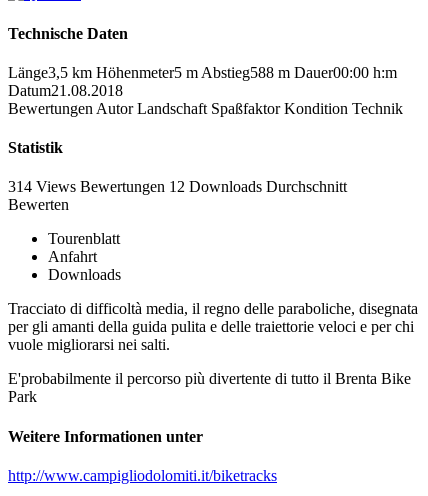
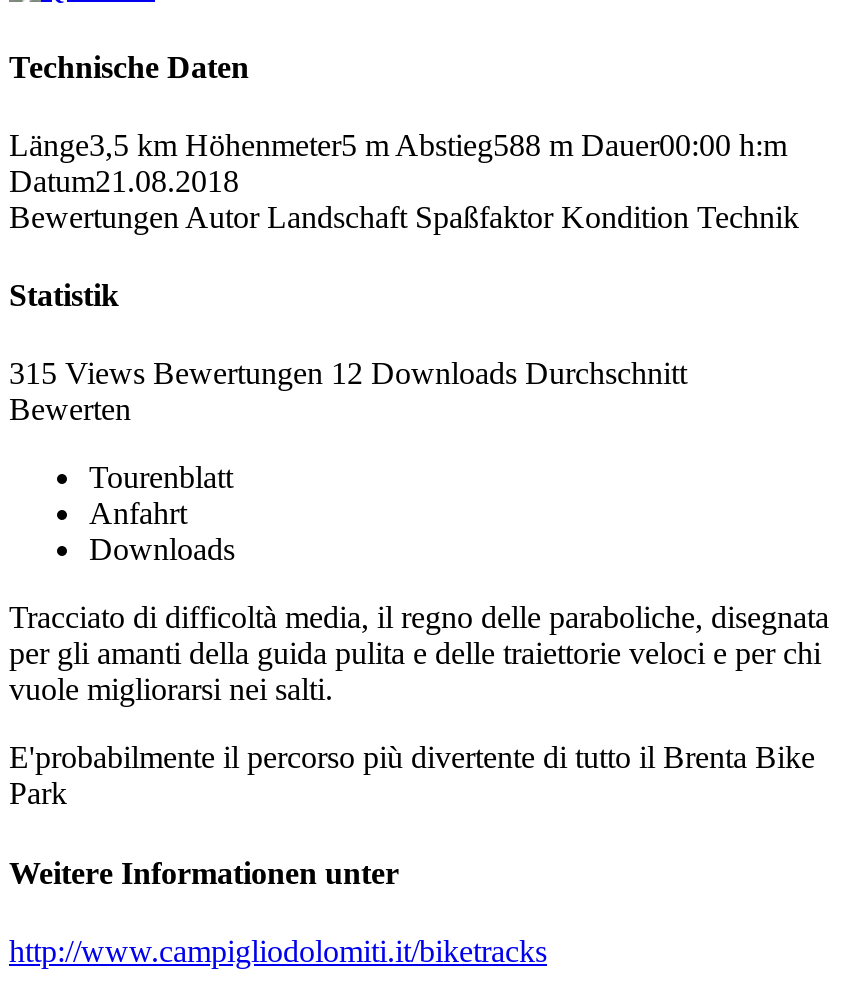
[8,178,347,195] 314 Views Bewertungen 12 Downloads Durchschnitt -> [9,357,687,391] 315 Views Bewertungen 12 Downloads Durchschnitt

